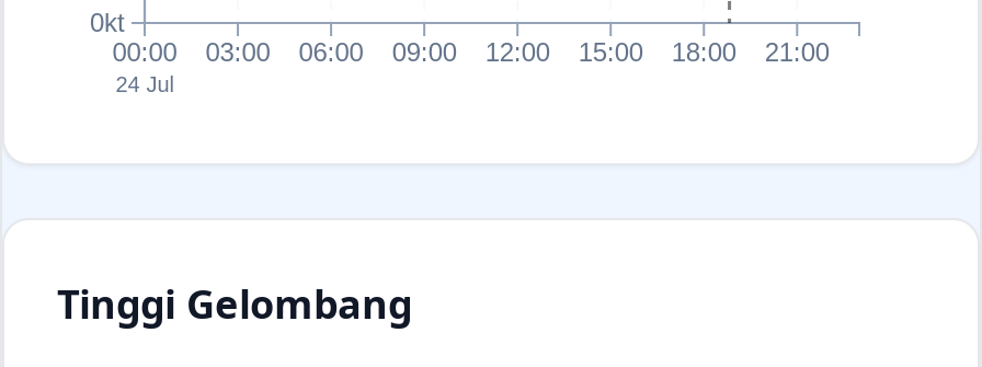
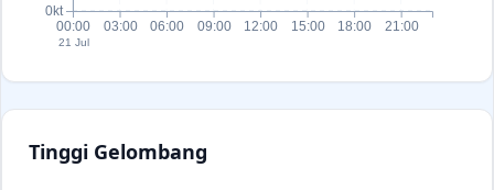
[116,72,174,96] 24 Jul -> [58,36,89,48] 21 Jul

